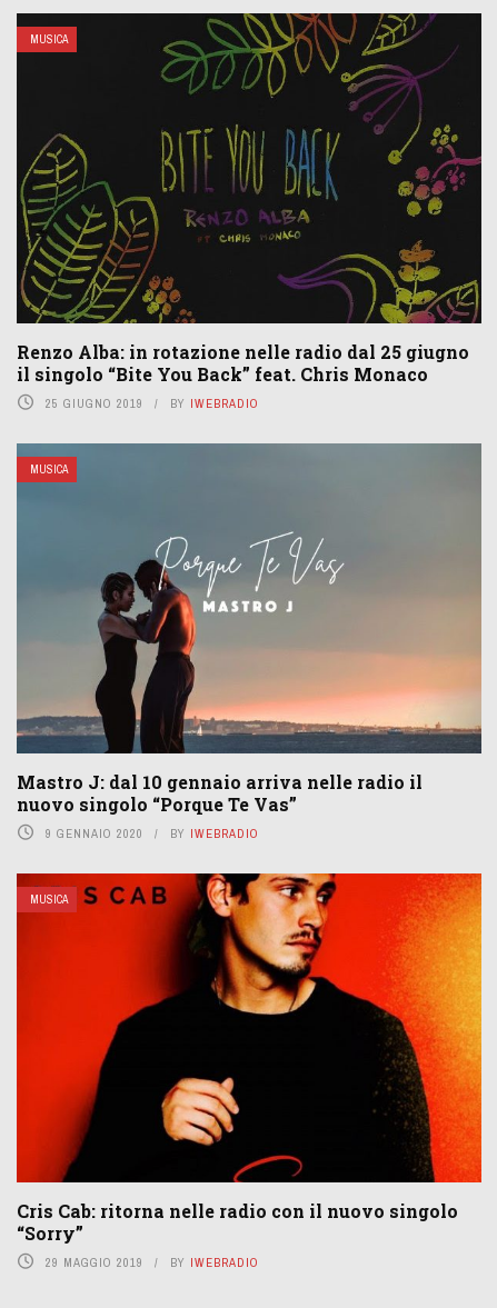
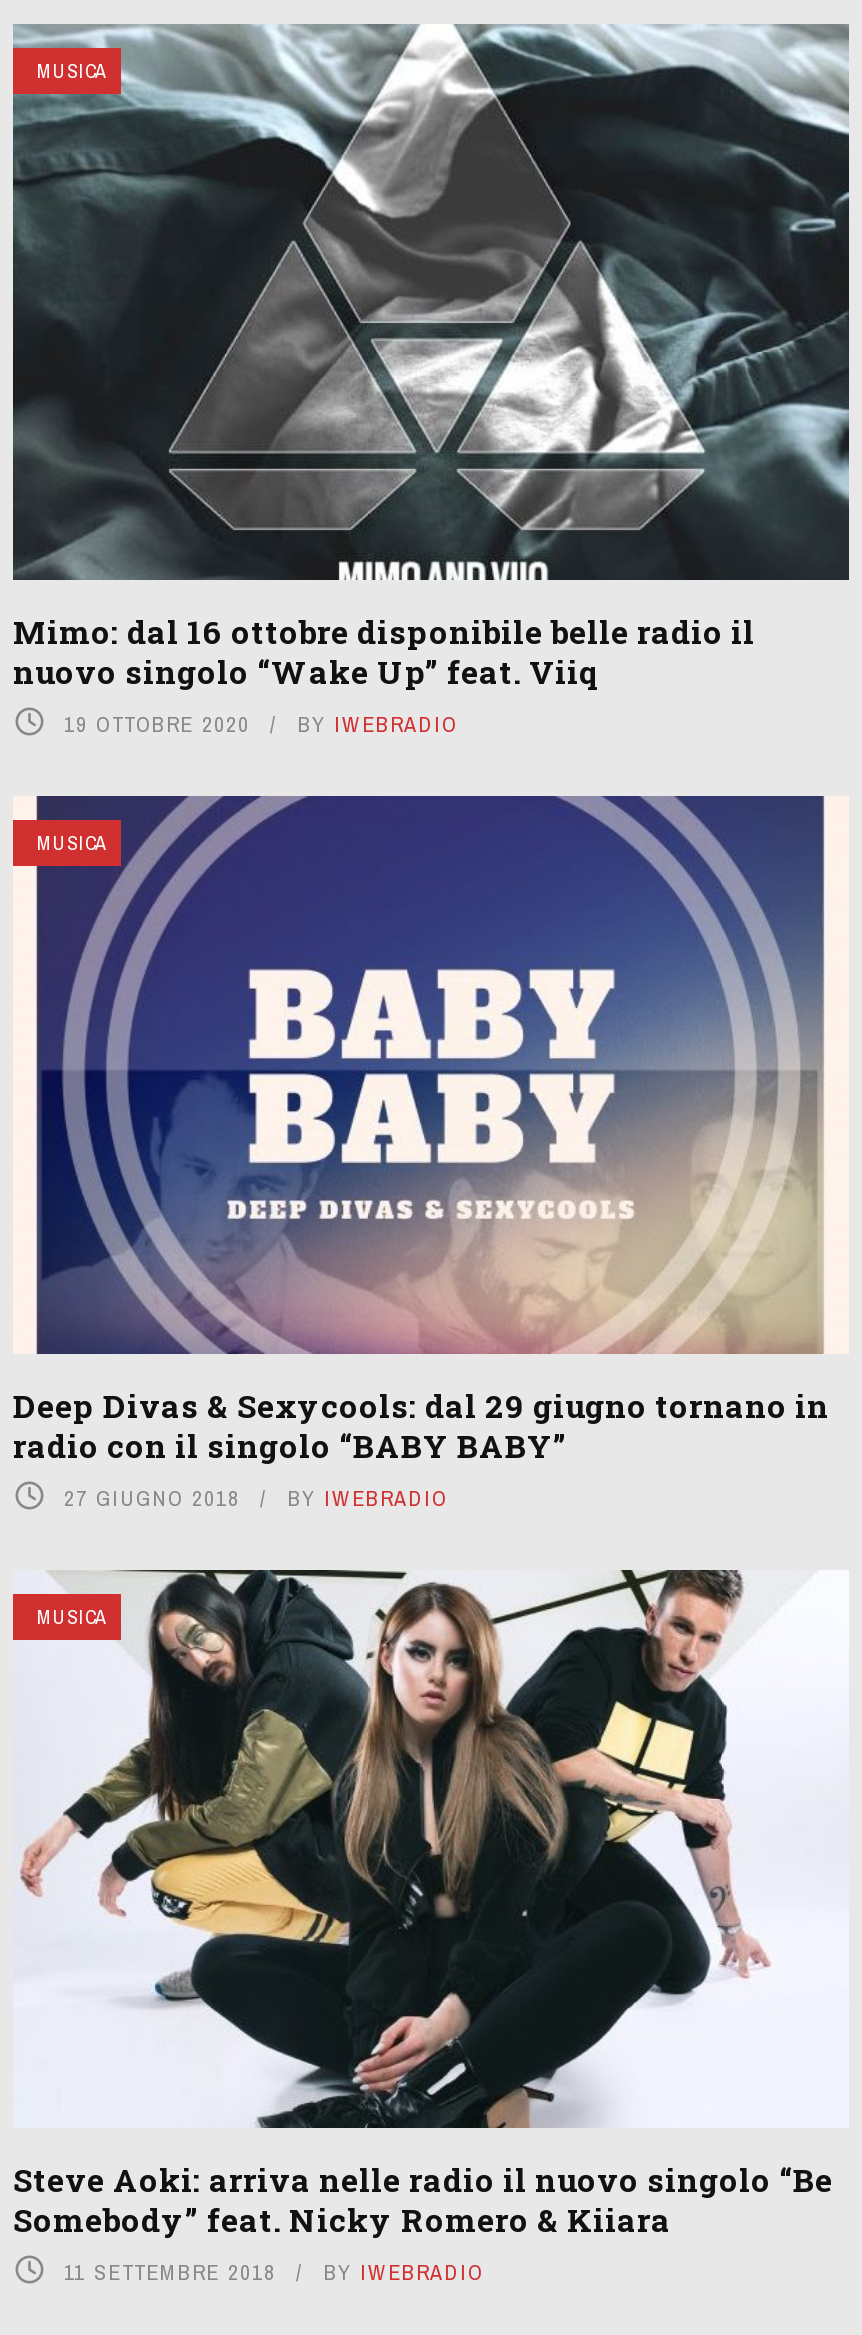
[16,12,483,411] [image] | Renzo Alba: in rotazione nelle radio dal 25 giugno | il singolo “Bite You Back” feat. Chris Monaco | 25 GIUGNO 2019 -> [11,23,851,739] [image] | Mimo: dal 16 ottobre disponibile belle radio il | nuovo singolo “Wake Up” feat. Viiq | 19 OTTOBRE 2020
[16,442,483,841] [image] | Mastro J: dal 10 gennaio arriva nelle radio il | nuovo singolo “Porque Te Vas” | 9 GENNAIO 2020 -> [13,795,849,1512] [image] | Deep Divas & Sexycools: dal 29 giugno tornano in | radio con il singolo “BABY BABY” | 27 GIUGNO 2018
[16,872,483,1271] [image] | Cris Cab: ritorna nelle radio con il nuovo singolo | “Sorry” | 29 MAGGIO 2019 -> [13,1567,849,2286] [image] | Steve Aoki: arriva nelle radio il nuovo singolo “Be | Somebody” feat. Nicky Romero & Kiiara | 11 SETTEMBRE 2018

